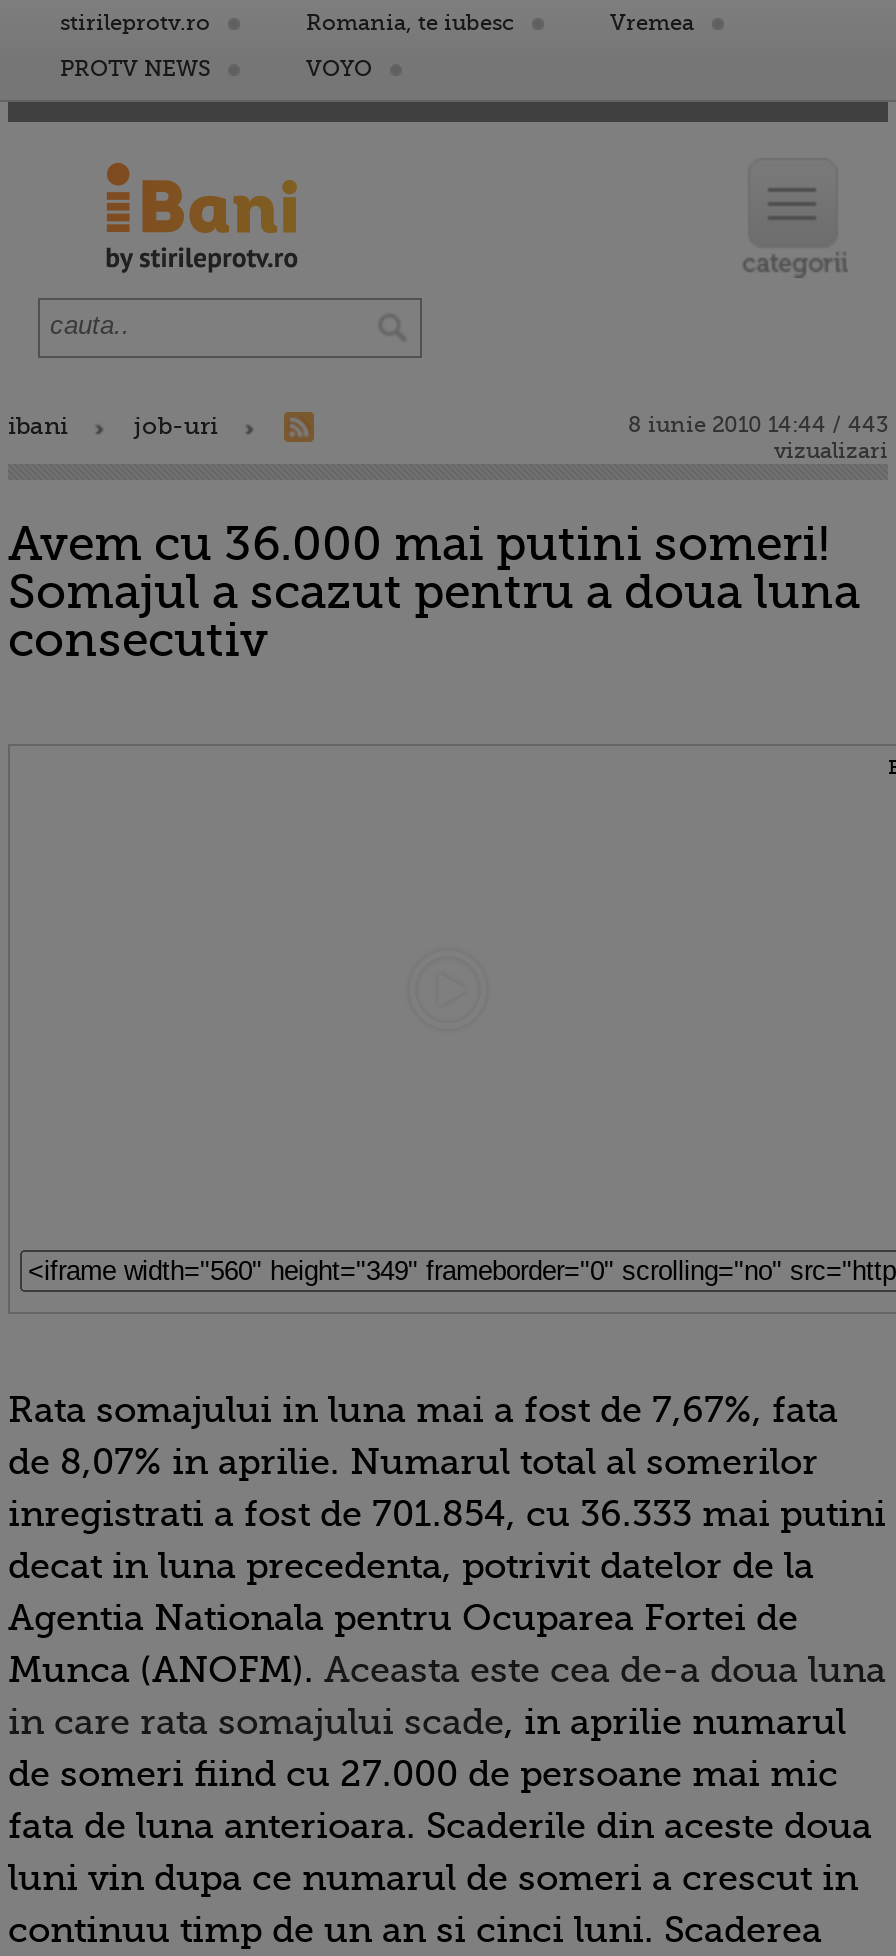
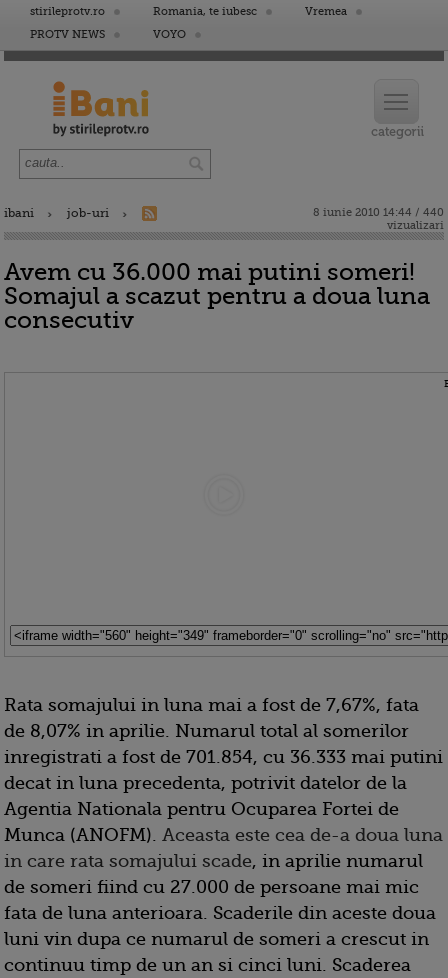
[628,412,888,438] 8 iunie 2010 14:44 / 443 -> [313,206,444,219] 8 iunie 2010 14:44 / 440

